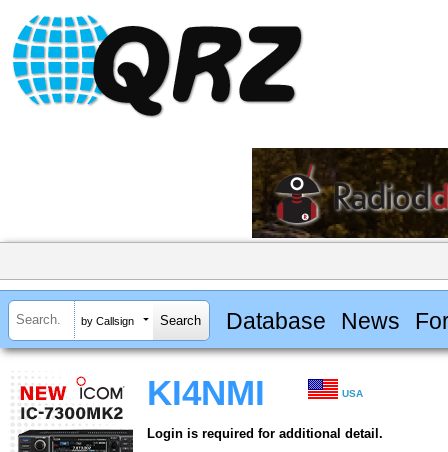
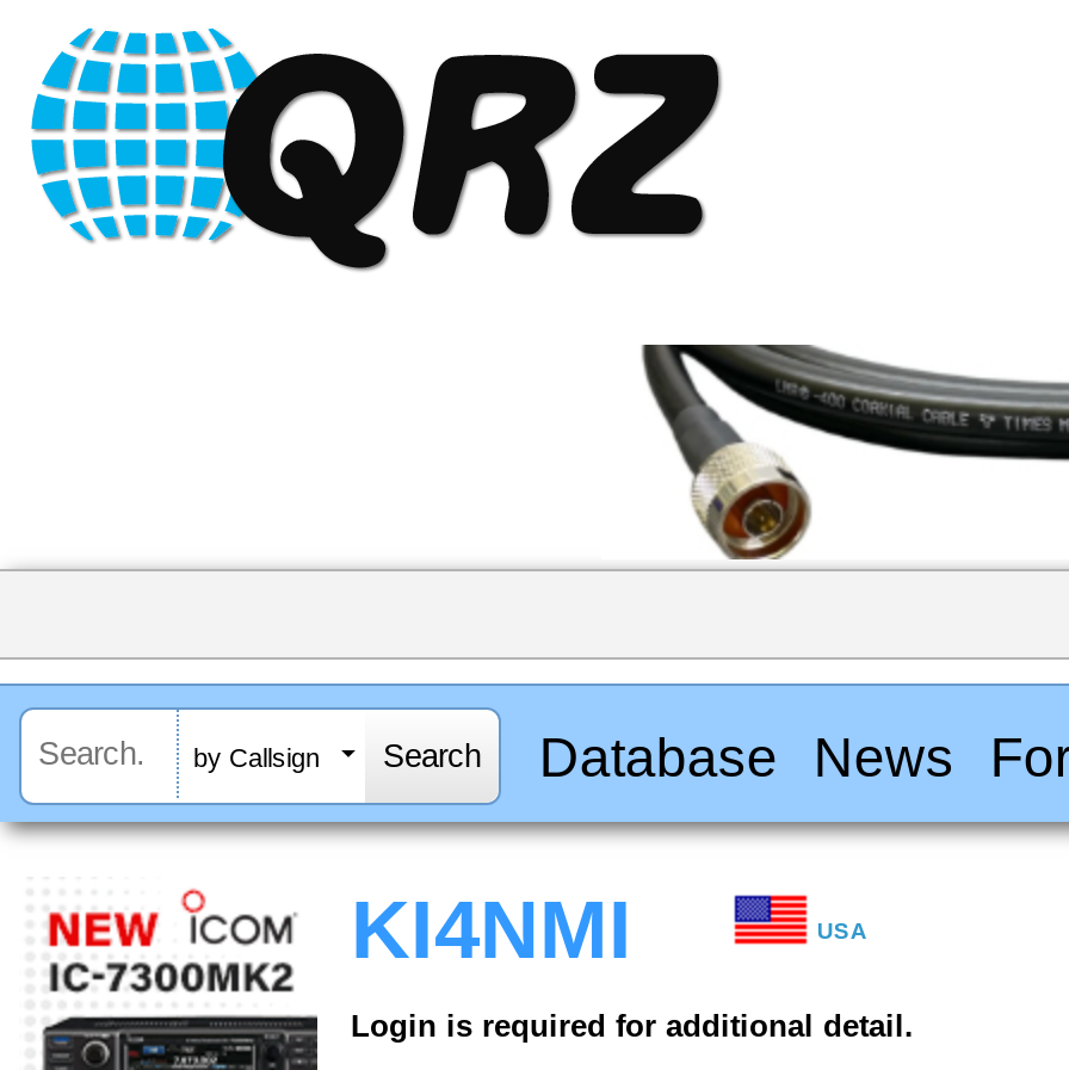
[251,147,445,239] [image] -> [601,342,1062,559] [image]

